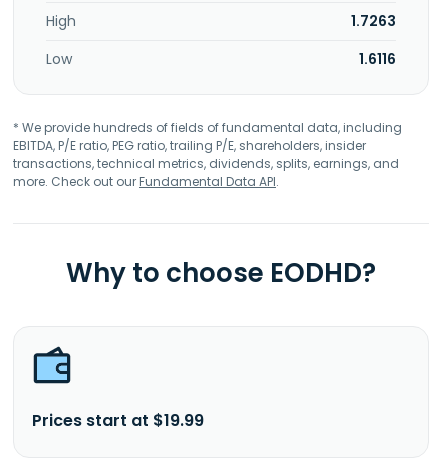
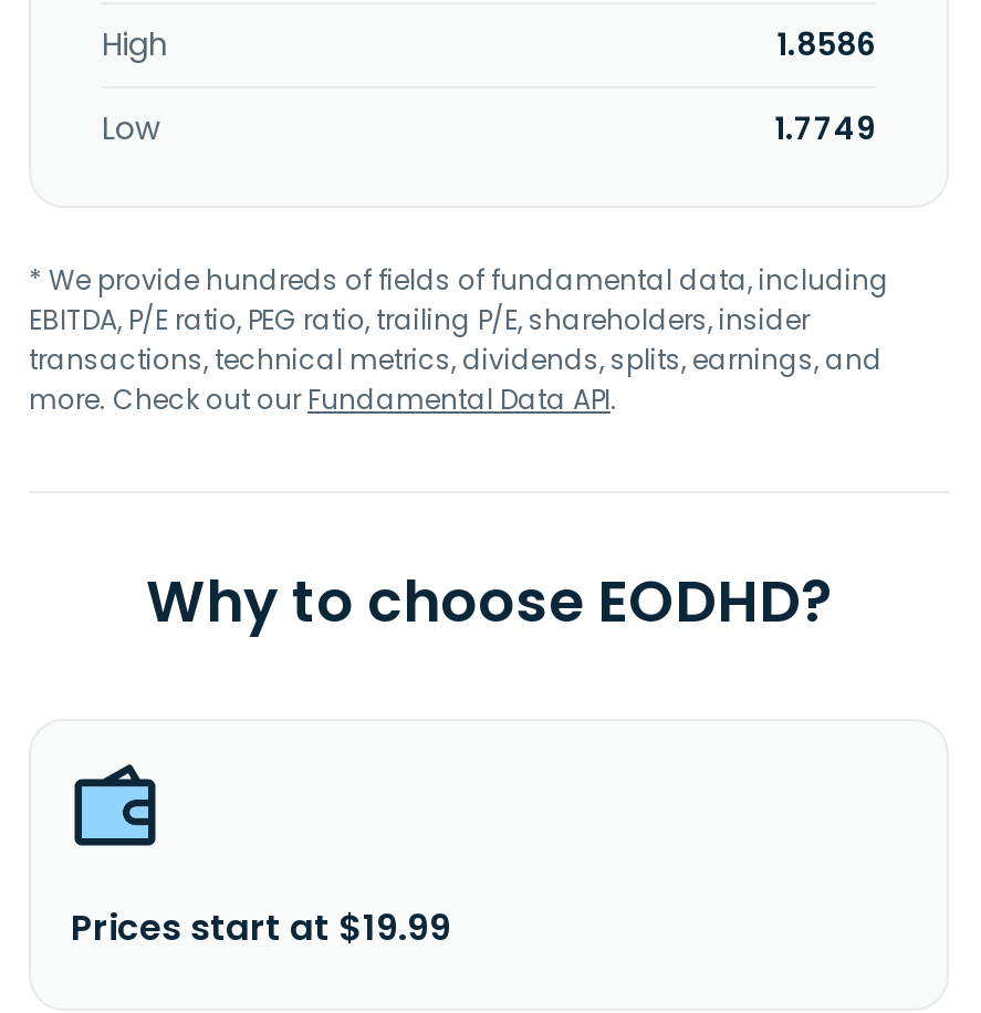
[351,11,396,31] 1.7263 -> [776,22,876,66] 1.8586
[359,49,396,69] 1.6116 -> [774,106,876,150] 1.7749

